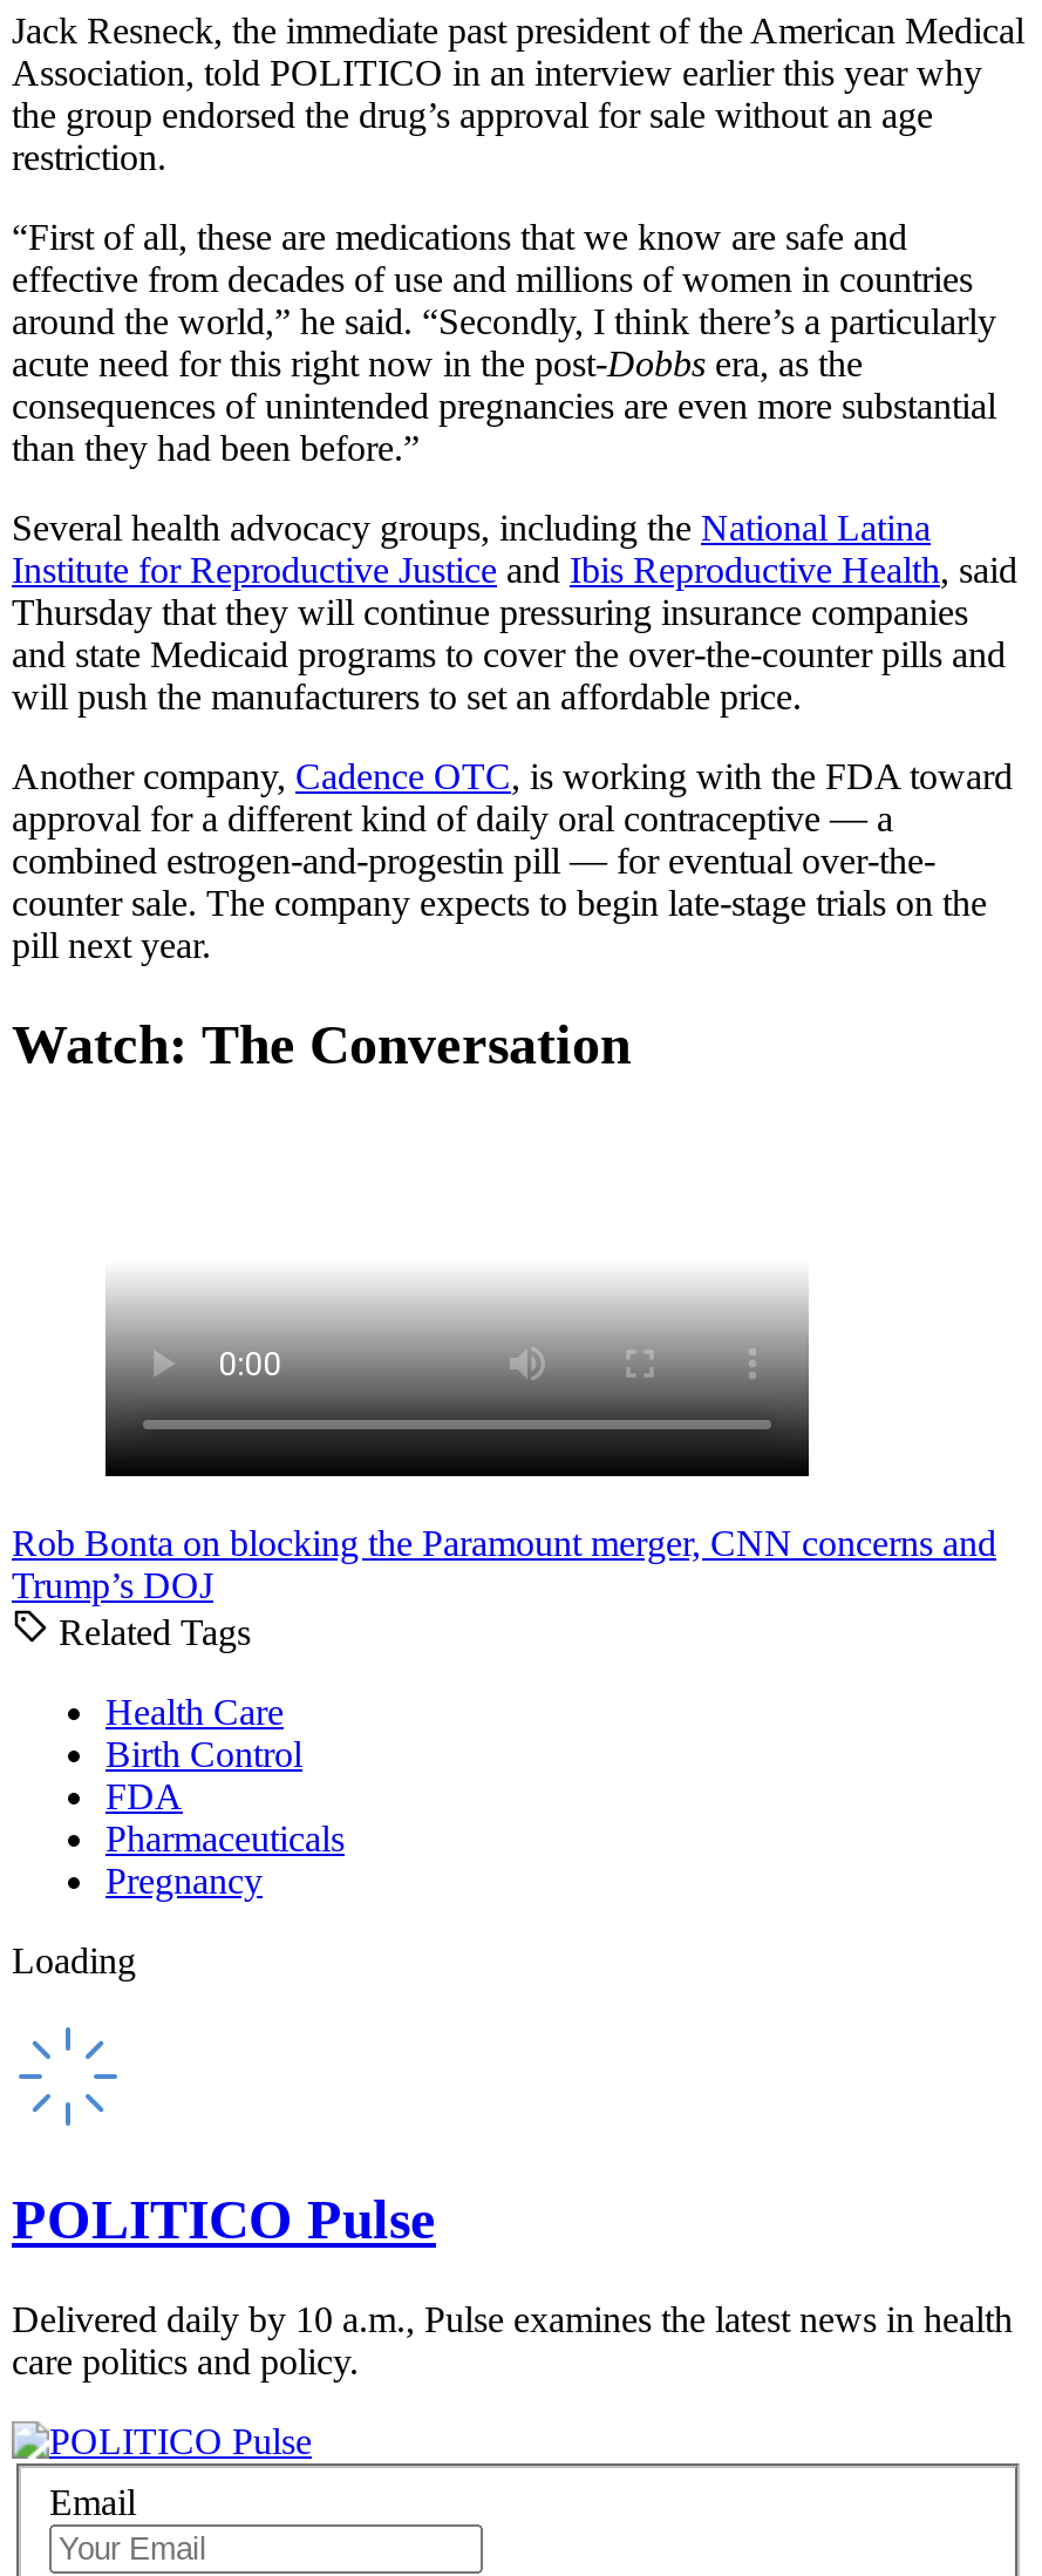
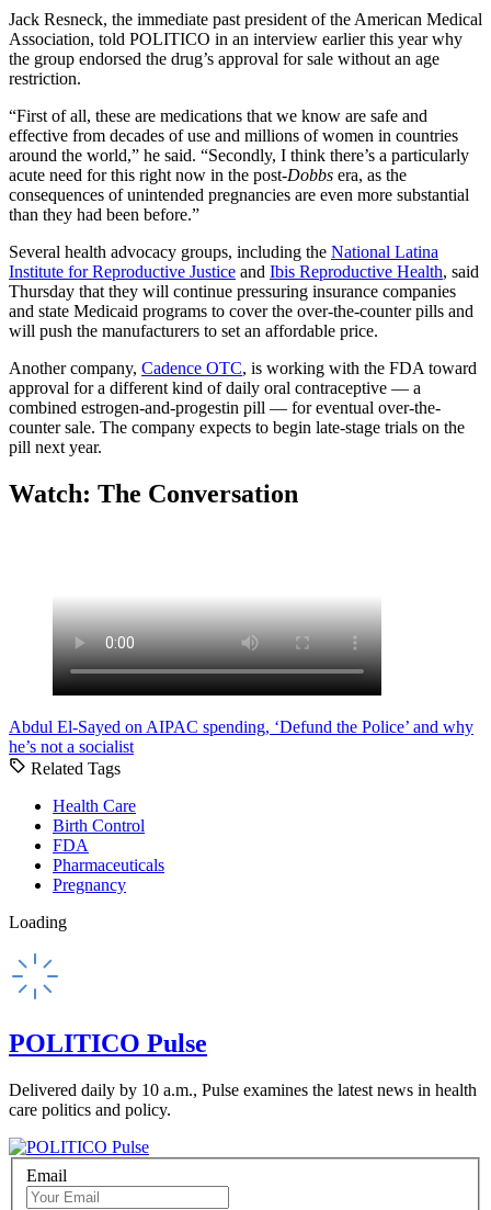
[12,1524,996,1606] Rob Bonta on blocking the Paramount merger, CNN concerns and | Trump’s DOJ -> [9,718,473,756] Abdul El-Sayed on AIPAC spending, ‘Defund the Police’ and why | he’s not a socialist

